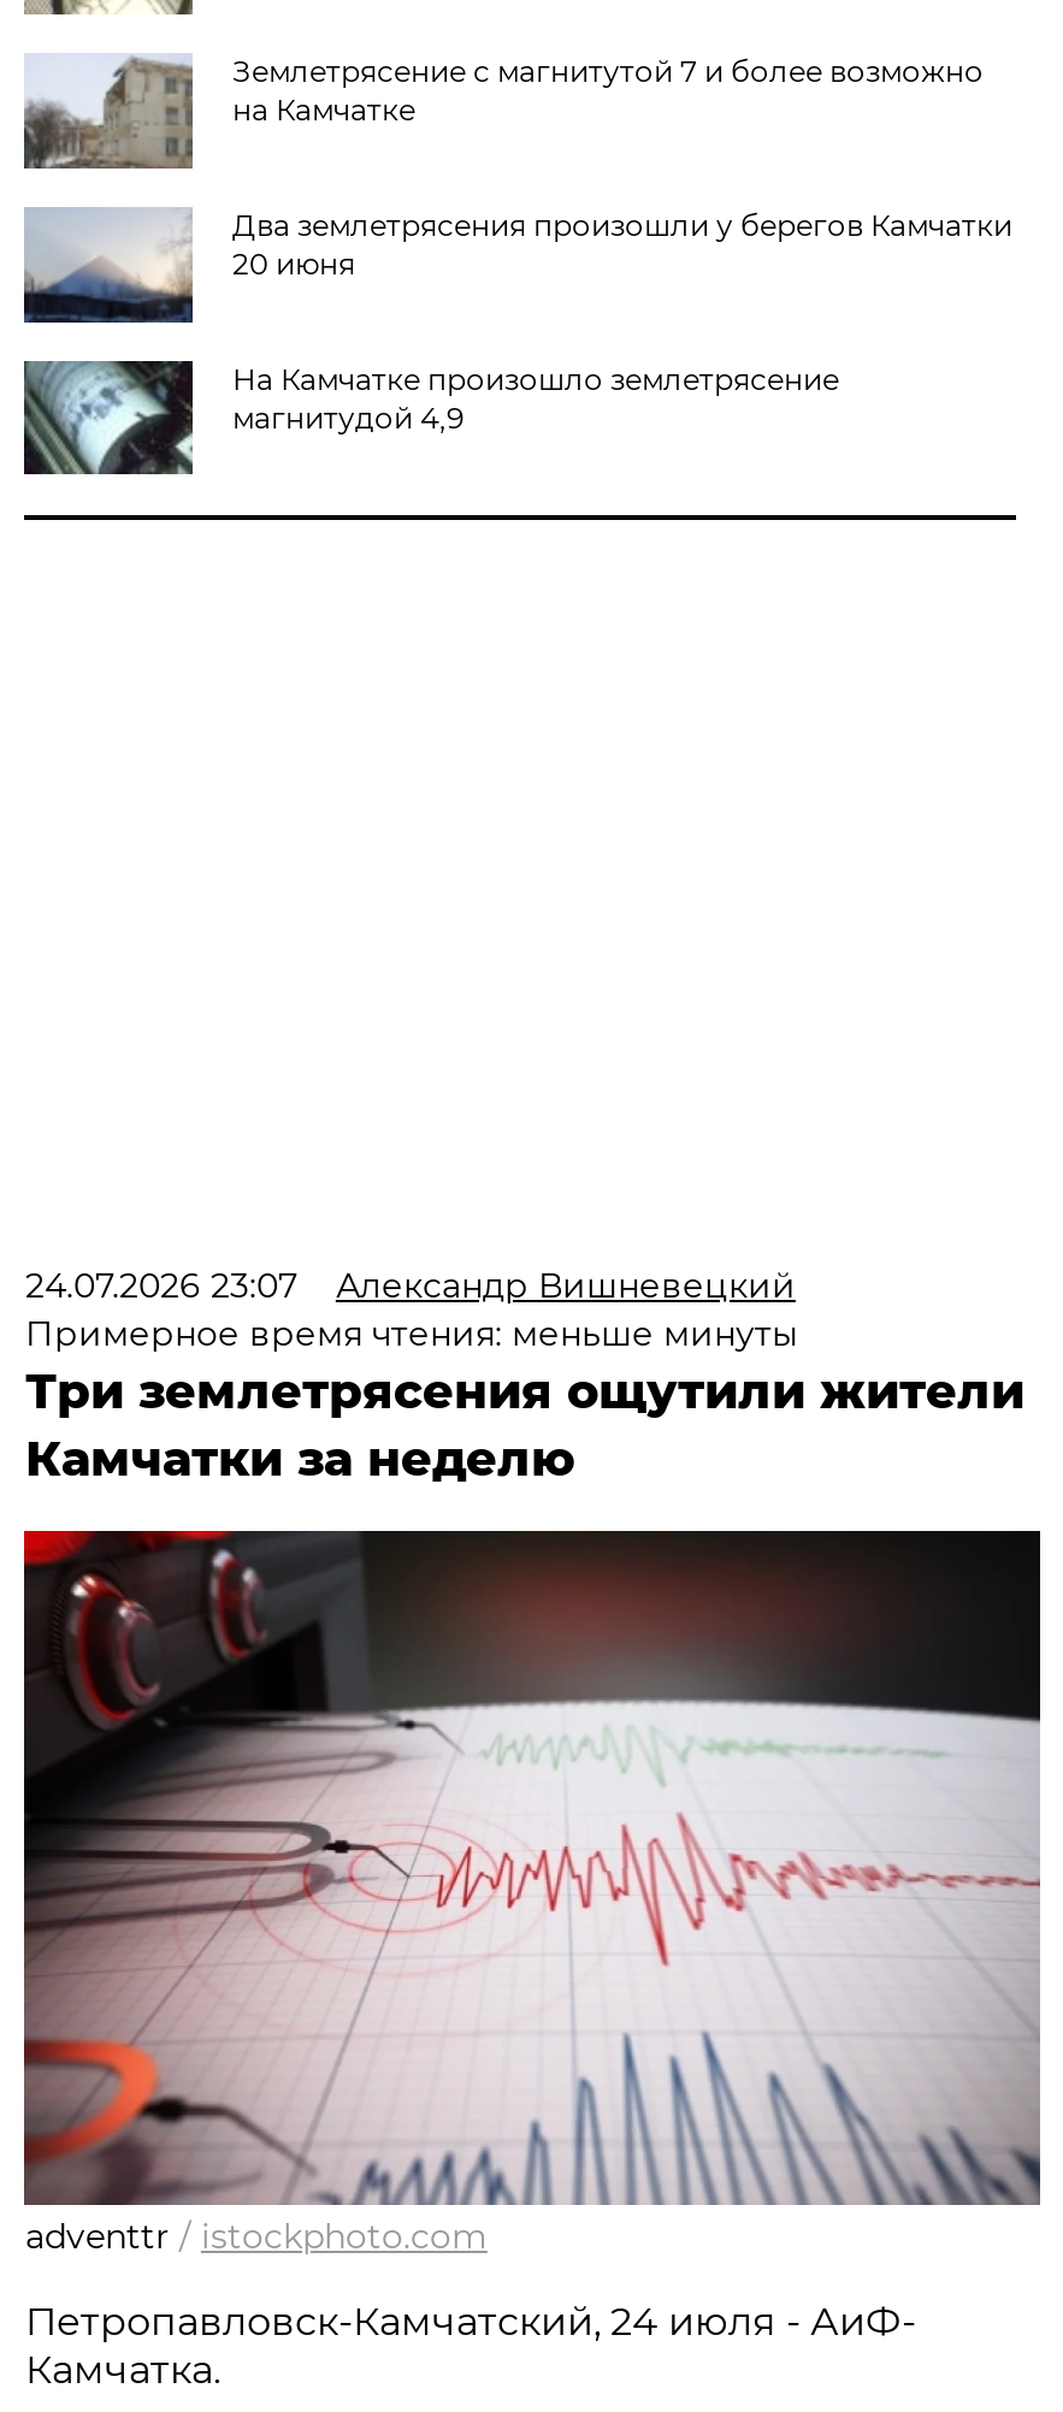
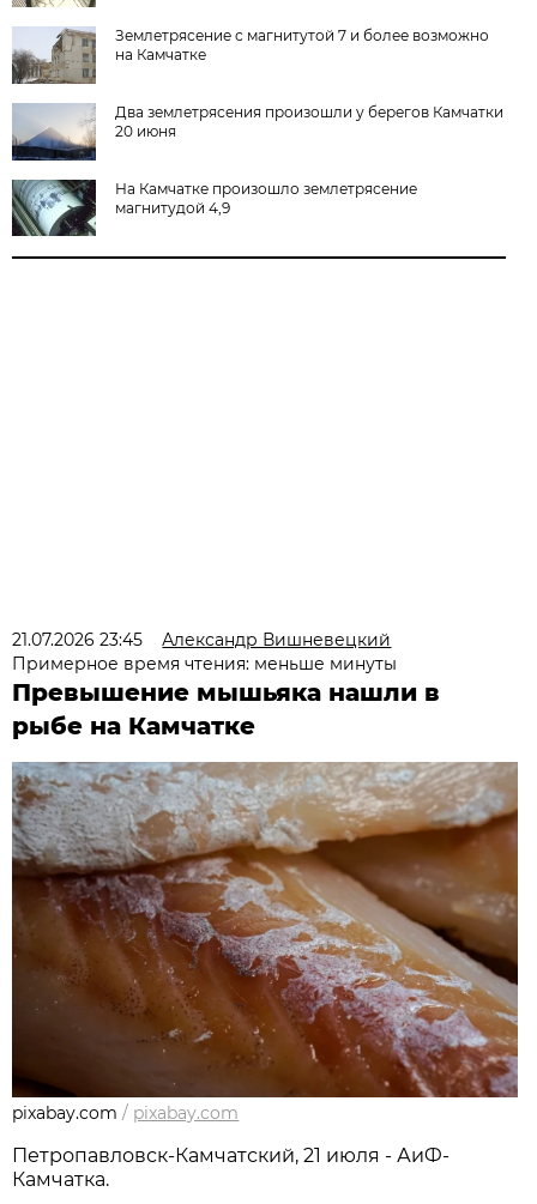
[25,1265,796,1308] 24.07.2026 23:07 Александр Вишневецкий -> [12,629,391,651] 21.07.2026 23:45 Александр Вишневецкий
[25,1363,1024,1489] Три землетрясения ощутили жители | Камчатки за неделю -> [12,679,440,741] Превышение мышьяка нашли в | рыбе на Камчатке
[22,1529,1043,2259] [image] | adventtr / istockphoto.com -> [11,761,519,1124] [image] | pixabay.com / pixabay.com
[25,2300,916,2346] Петропавловск-Камчатский, 24 июля - АиФ- -> [12,1145,450,1167] Петропавловск-Камчатский, 21 июля - АиФ-

